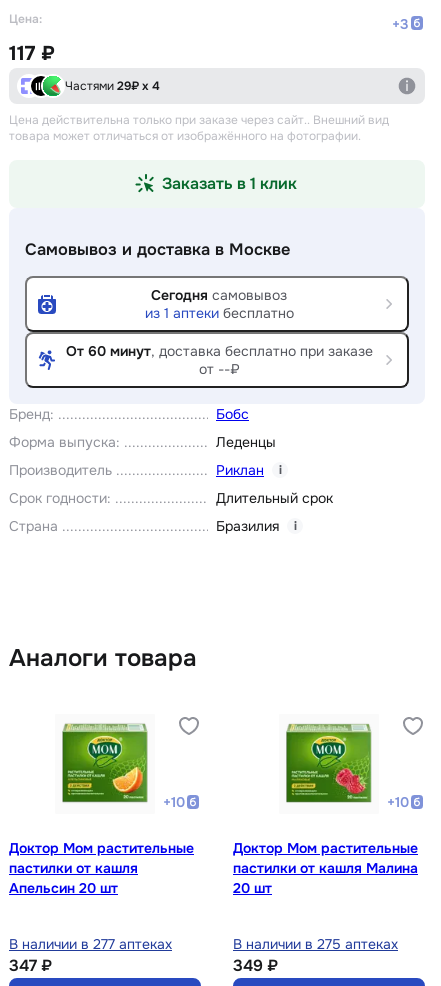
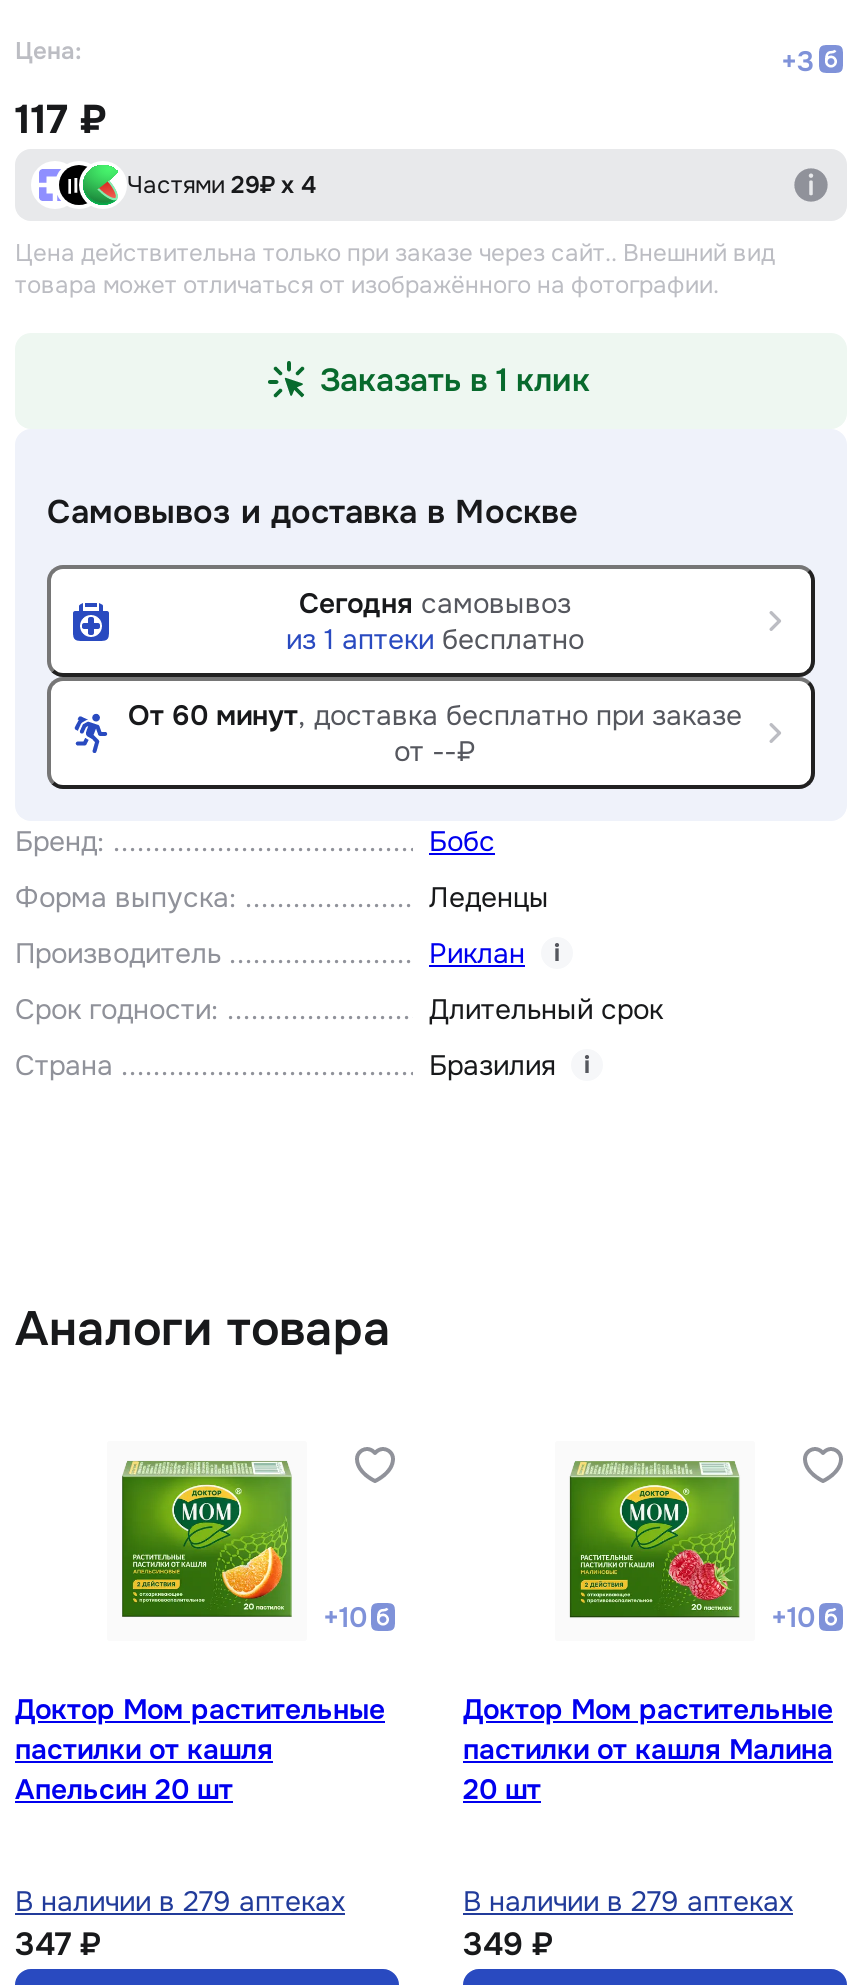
[9,935,172,953] В наличии в 277 аптеках -> [15,1884,345,1920] В наличии в 279 аптеках
[233,935,398,953] В наличии в 275 аптеках -> [463,1884,793,1920] В наличии в 279 аптеках

